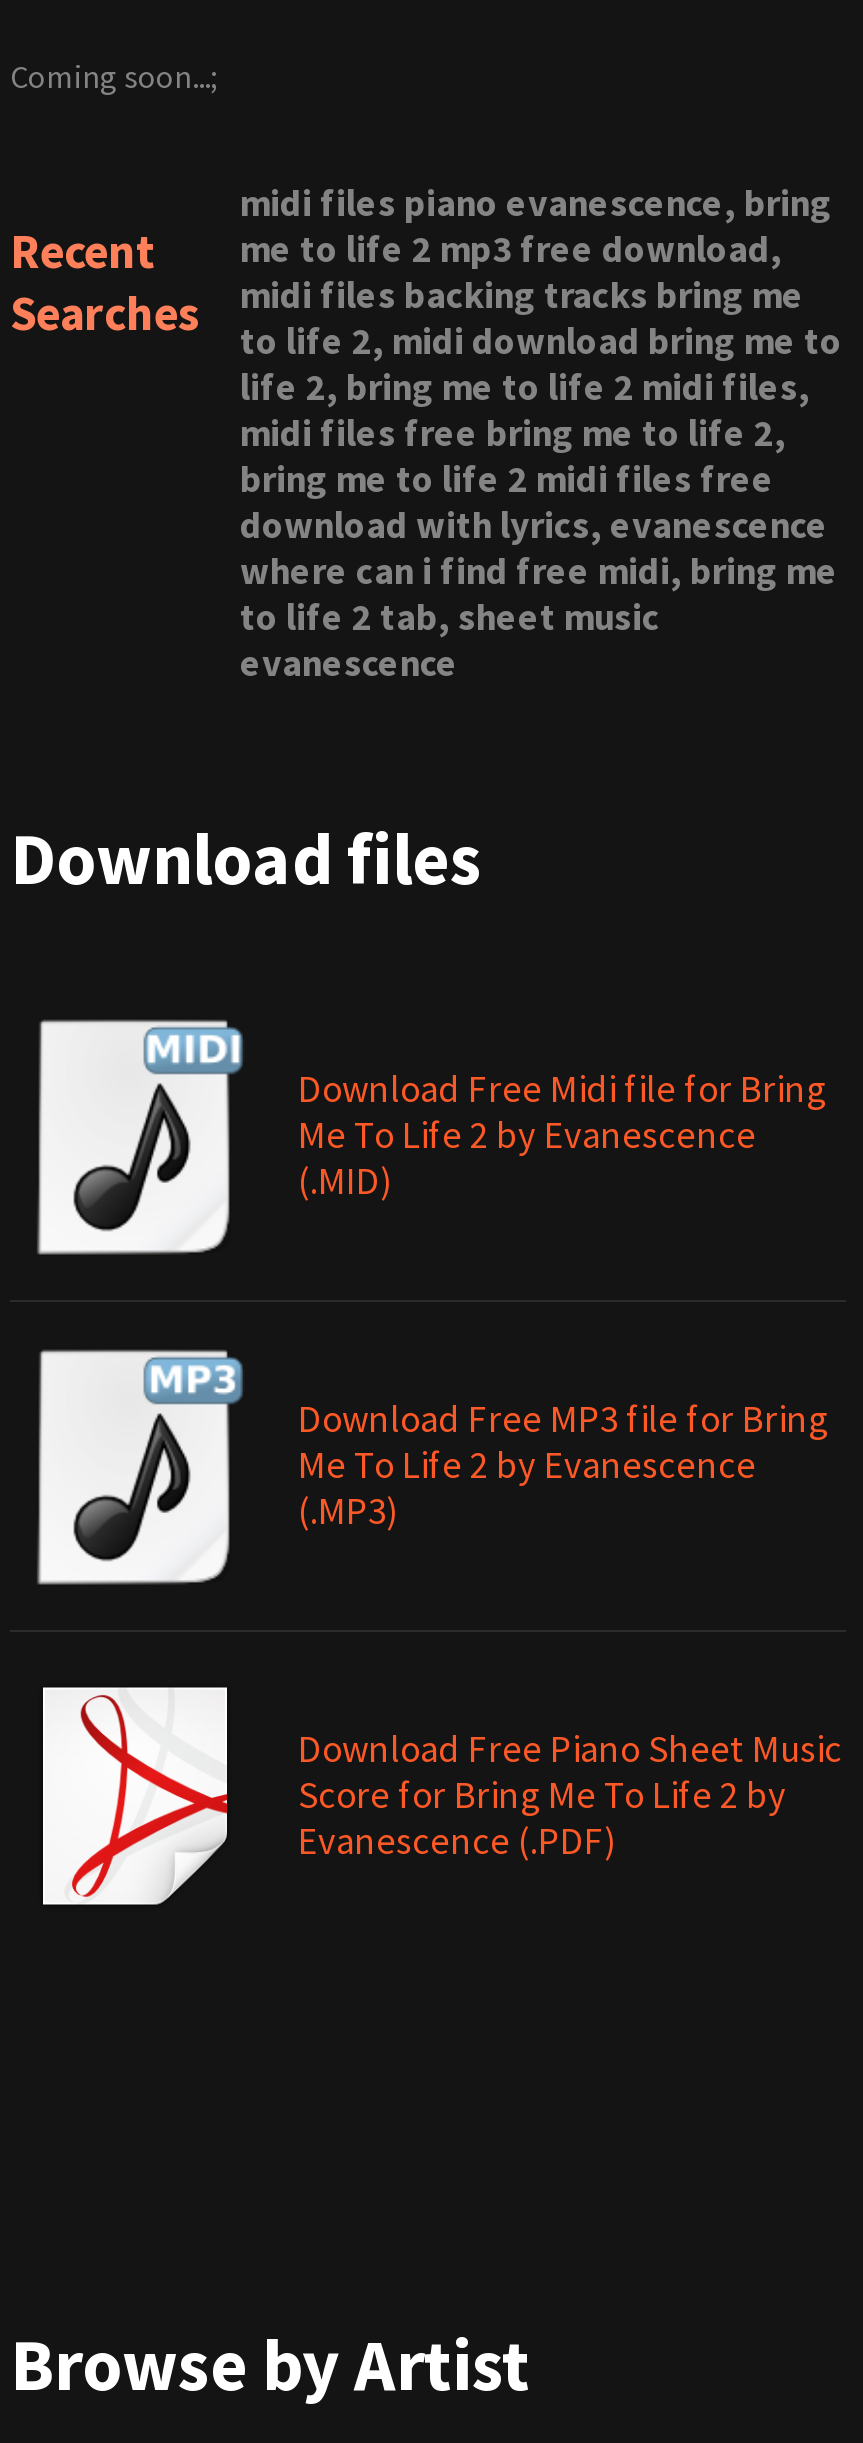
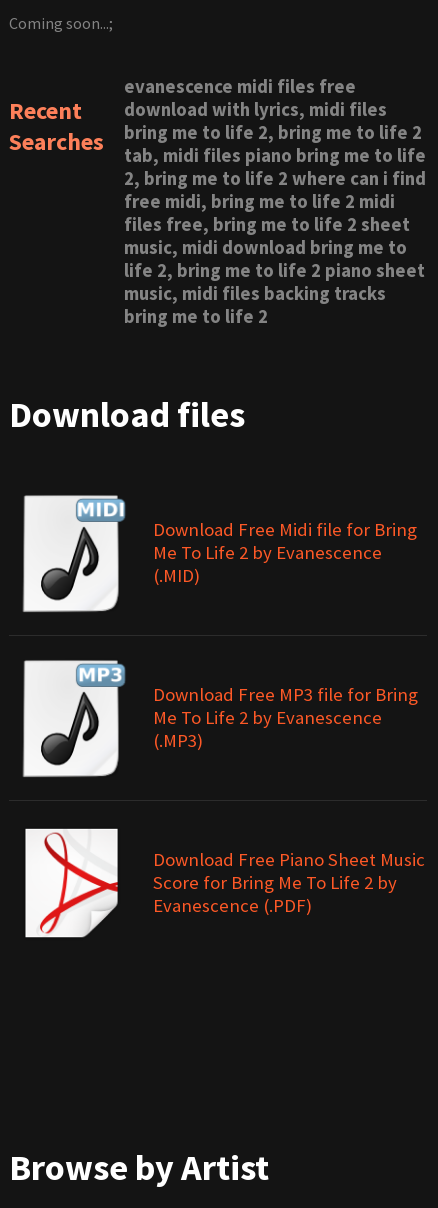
[240,180,842,686] midi files piano evanescence, bring | me to life 2 mp3 free download, | midi files backing tracks bring me | to life 2, midi download bring me to | life 2, bring me to life 2 midi files, | midi files free bring me to life 2, | bring me to life 2 midi files free | download with lyrics, evanescence | where can i find free midi, bring me | to life 2 tab, sheet music | evanescence -> [124,75,426,328] evanescence midi files free | download with lyrics, midi files | bring me to life 2, bring me to life 2 | tab, midi files piano bring me to life | 2, bring me to life 2 where can i find | free midi, bring me to life 2 midi | files free, bring me to life 2 sheet | music, midi download bring me to | life 2, bring me to life 2 piano sheet | music, midi files backing tracks | bring me to life 2

